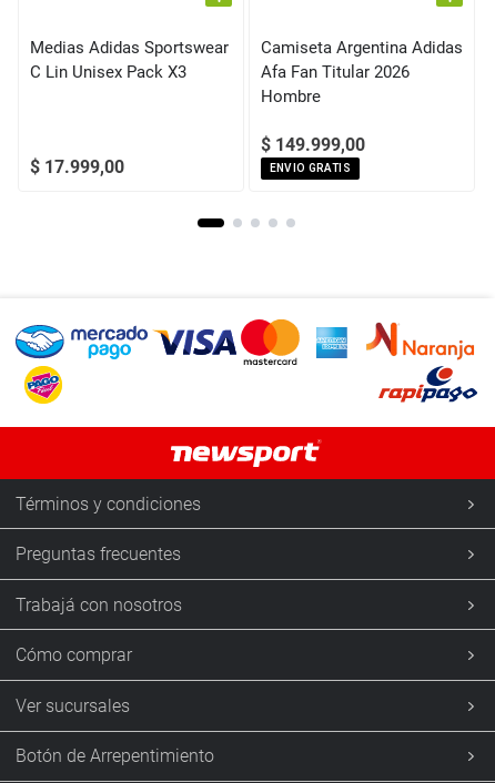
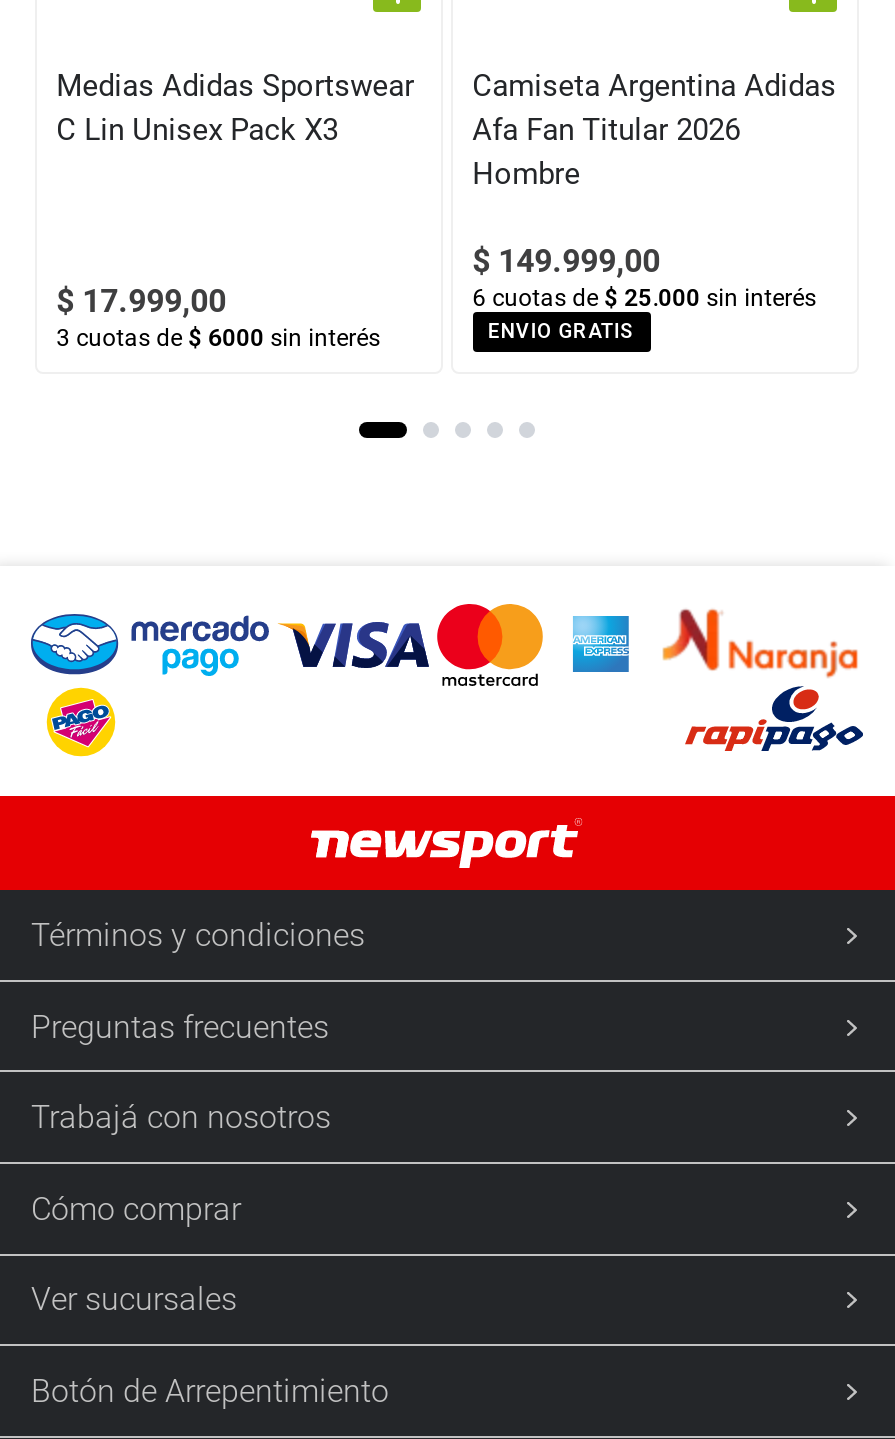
none -> [56,324,380,352] 3 cuotas de $ 6000 sin interés
none -> [472,284,816,312] 6 cuotas de $ 25.000 sin interés

